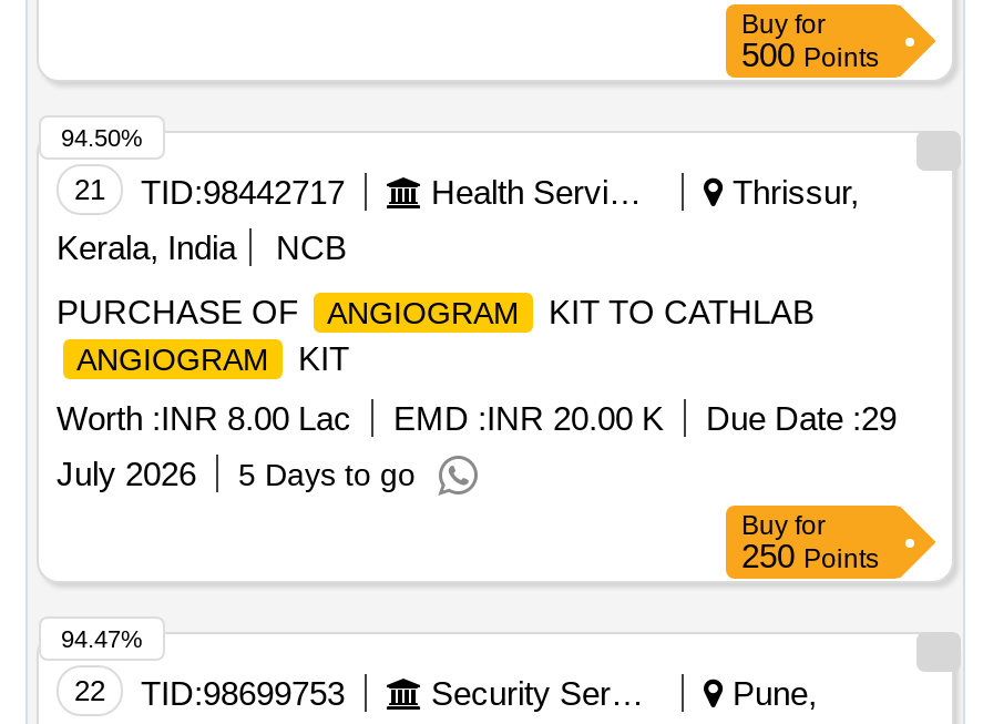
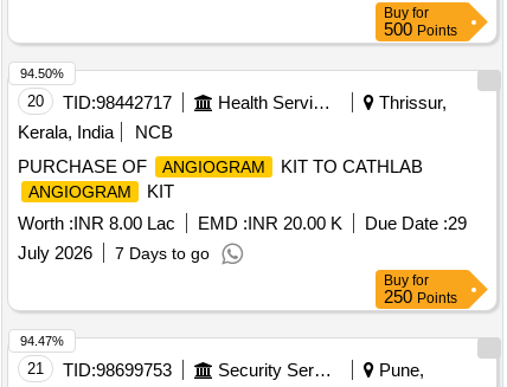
[74,173,345,211] 21 TID:98442717 -> [27,93,172,113] 20 TID:98442717
[57,455,416,493] July 2026 5 Days to go -> [18,243,210,263] July 2026 7 Days to go
[74,675,345,712] 22 TID:98699753 -> [27,360,172,380] 21 TID:98699753

